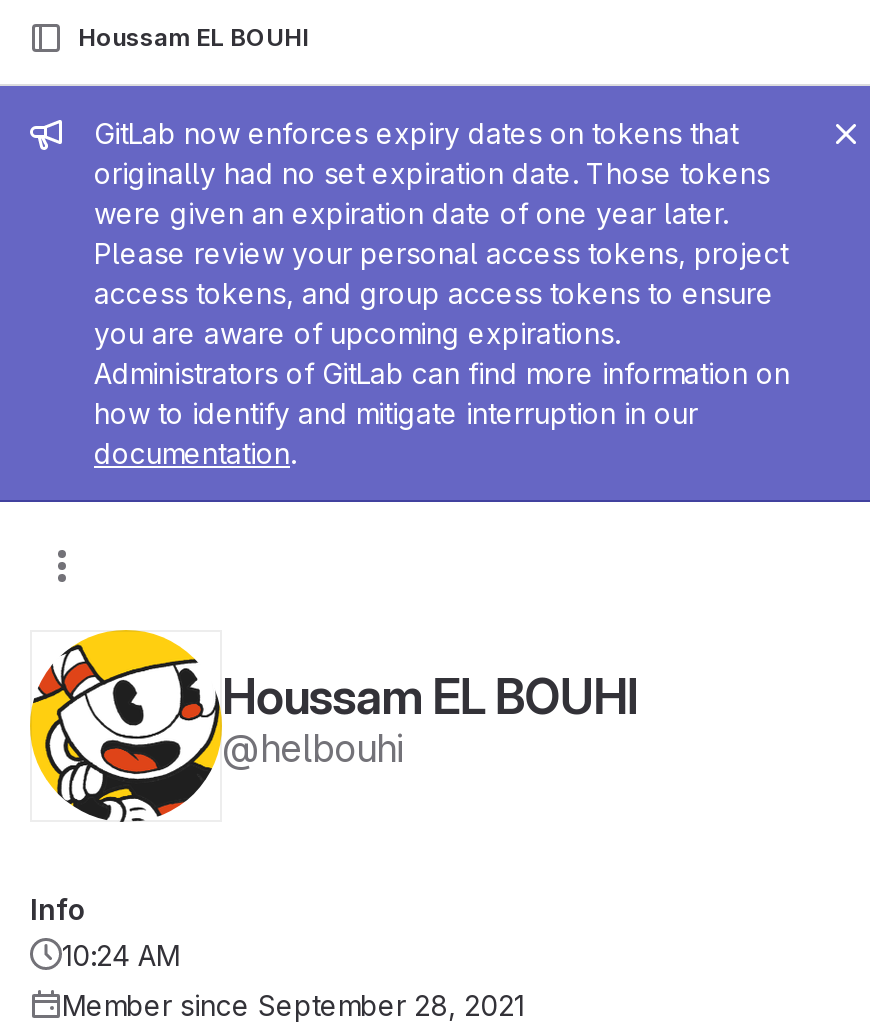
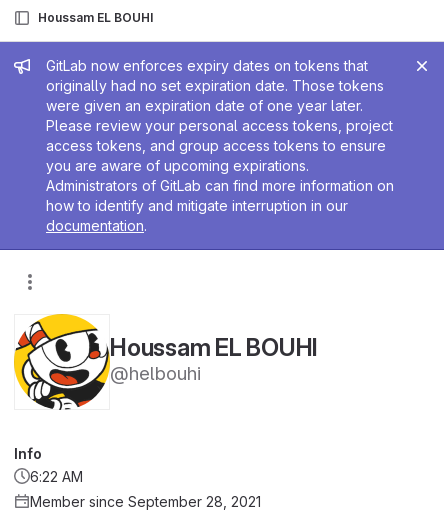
[62,938,180,972] 10:24 AM -> [30,468,83,485] 6:22 AM

